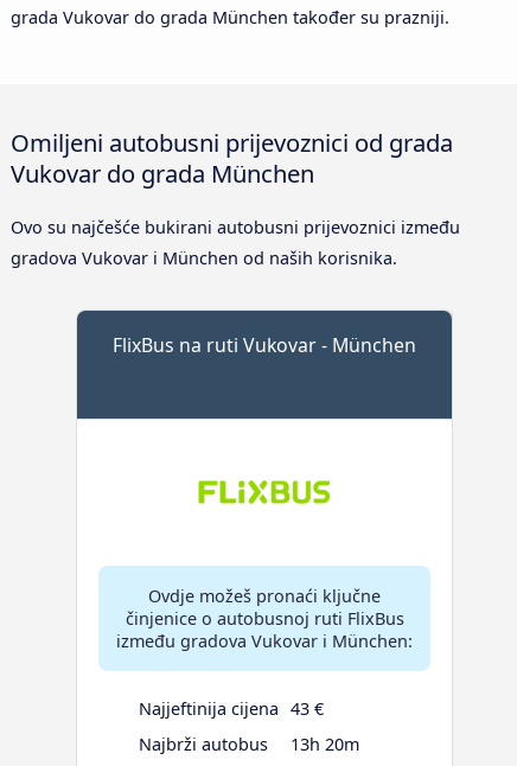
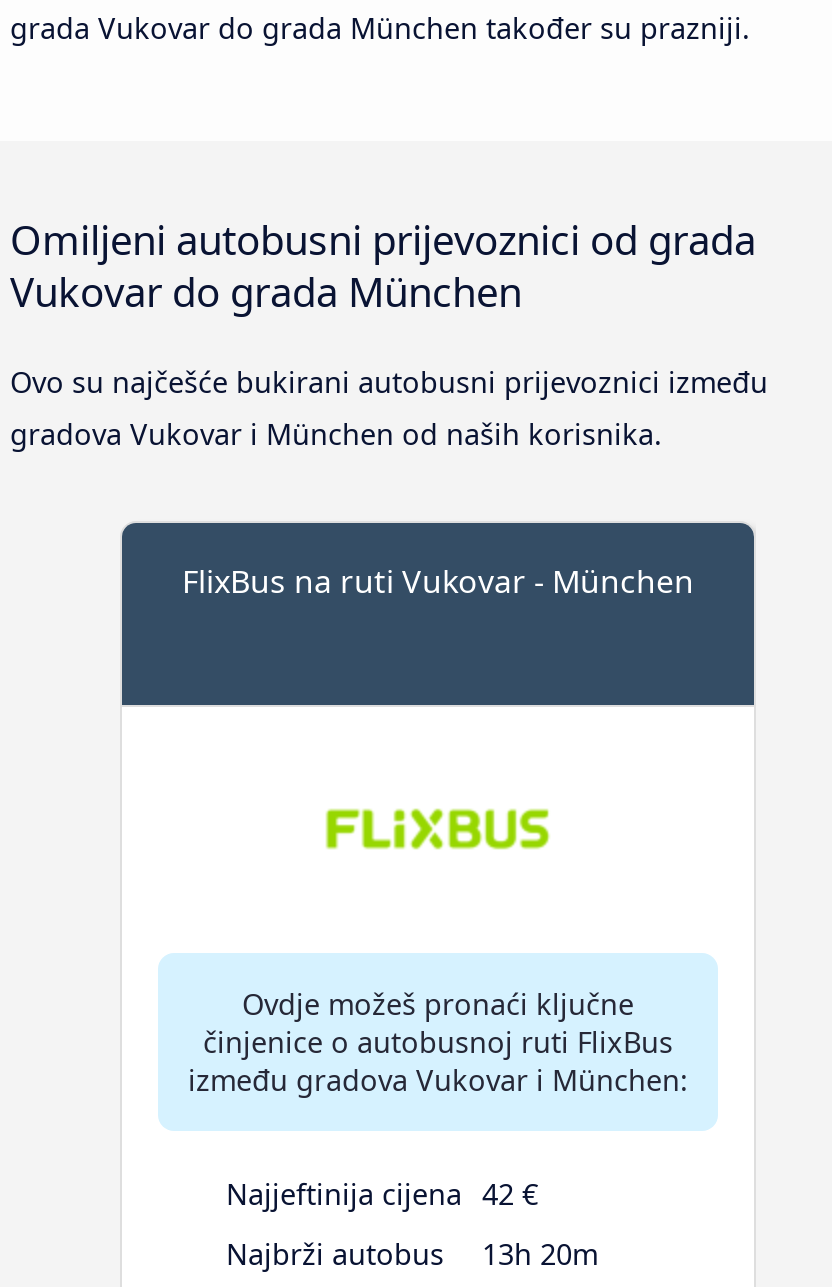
[139,698,324,720] Najjeftinija cijena 43 € -> [226,1176,538,1214] Najjeftinija cijena 42 €

